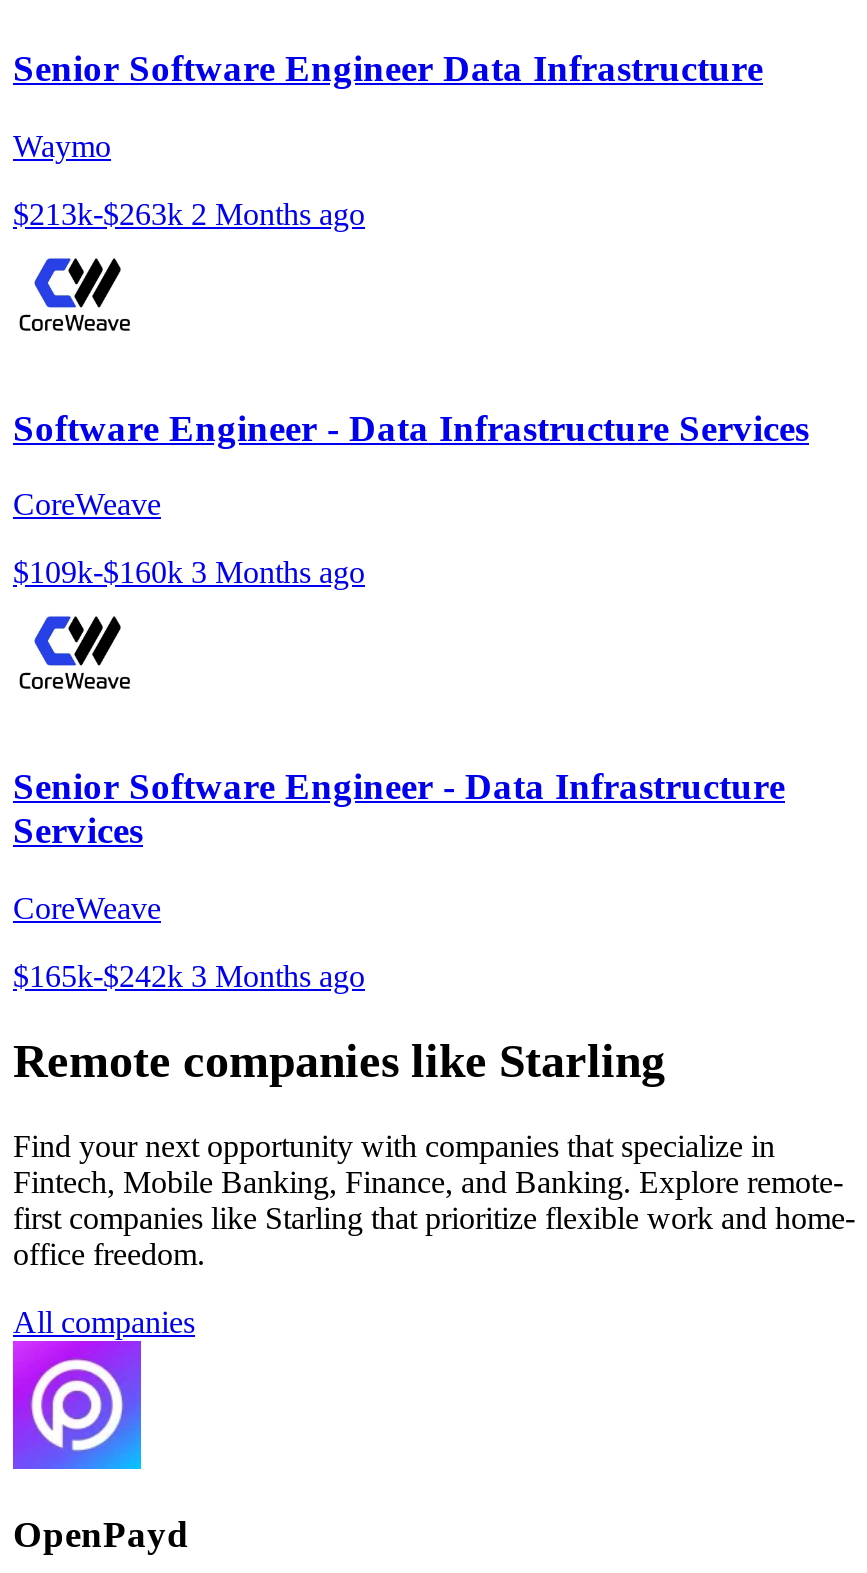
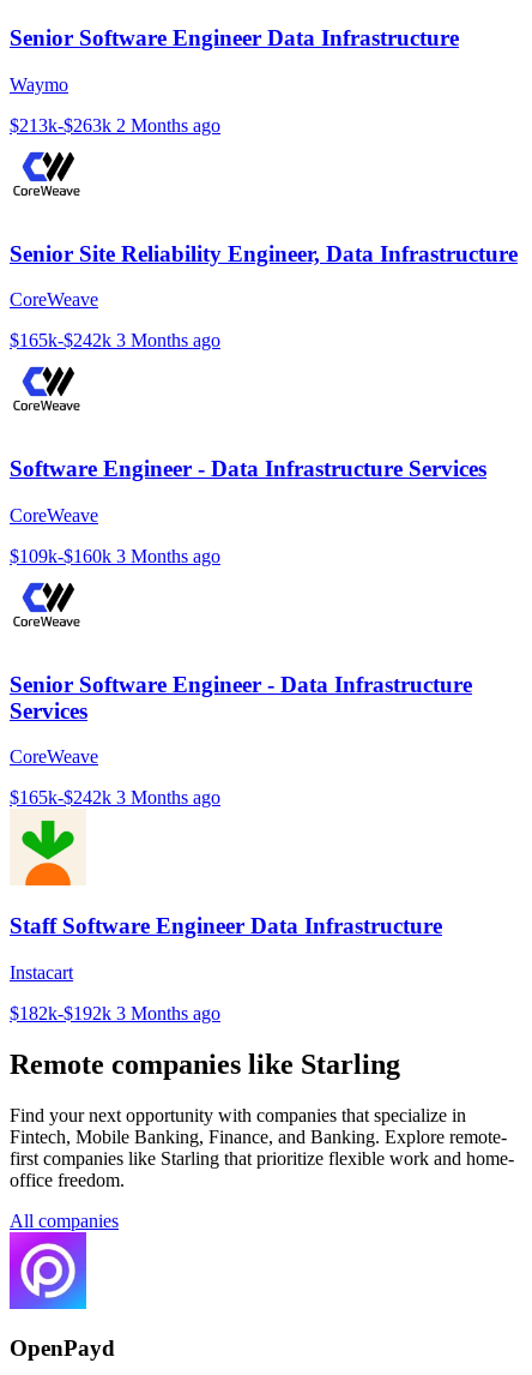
none -> [10,241,518,351] Senior Site Reliability Engineer, Data Infrastructure | CoreWeave | $165k-$242k 3 Months ago
none -> [10,811,442,1023] [image] | Staff Software Engineer Data Infrastructure | Instacart | $182k-$192k 3 Months ago

